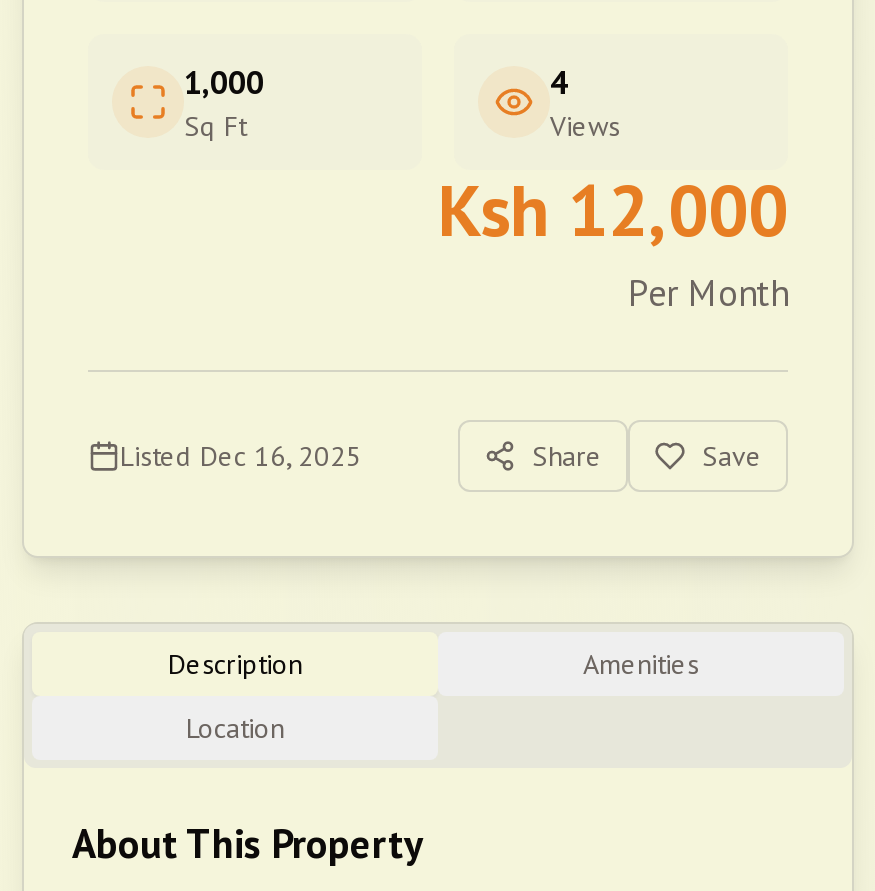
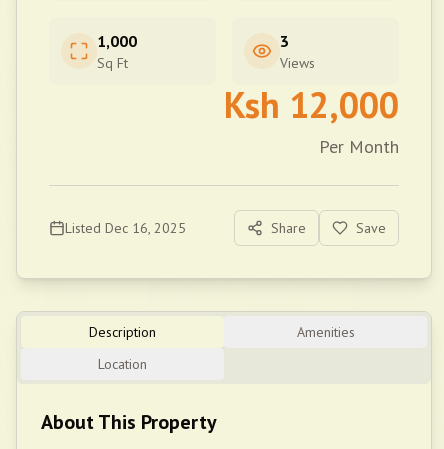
[550,61,568,101] 4 -> [280,31,289,51] 3

